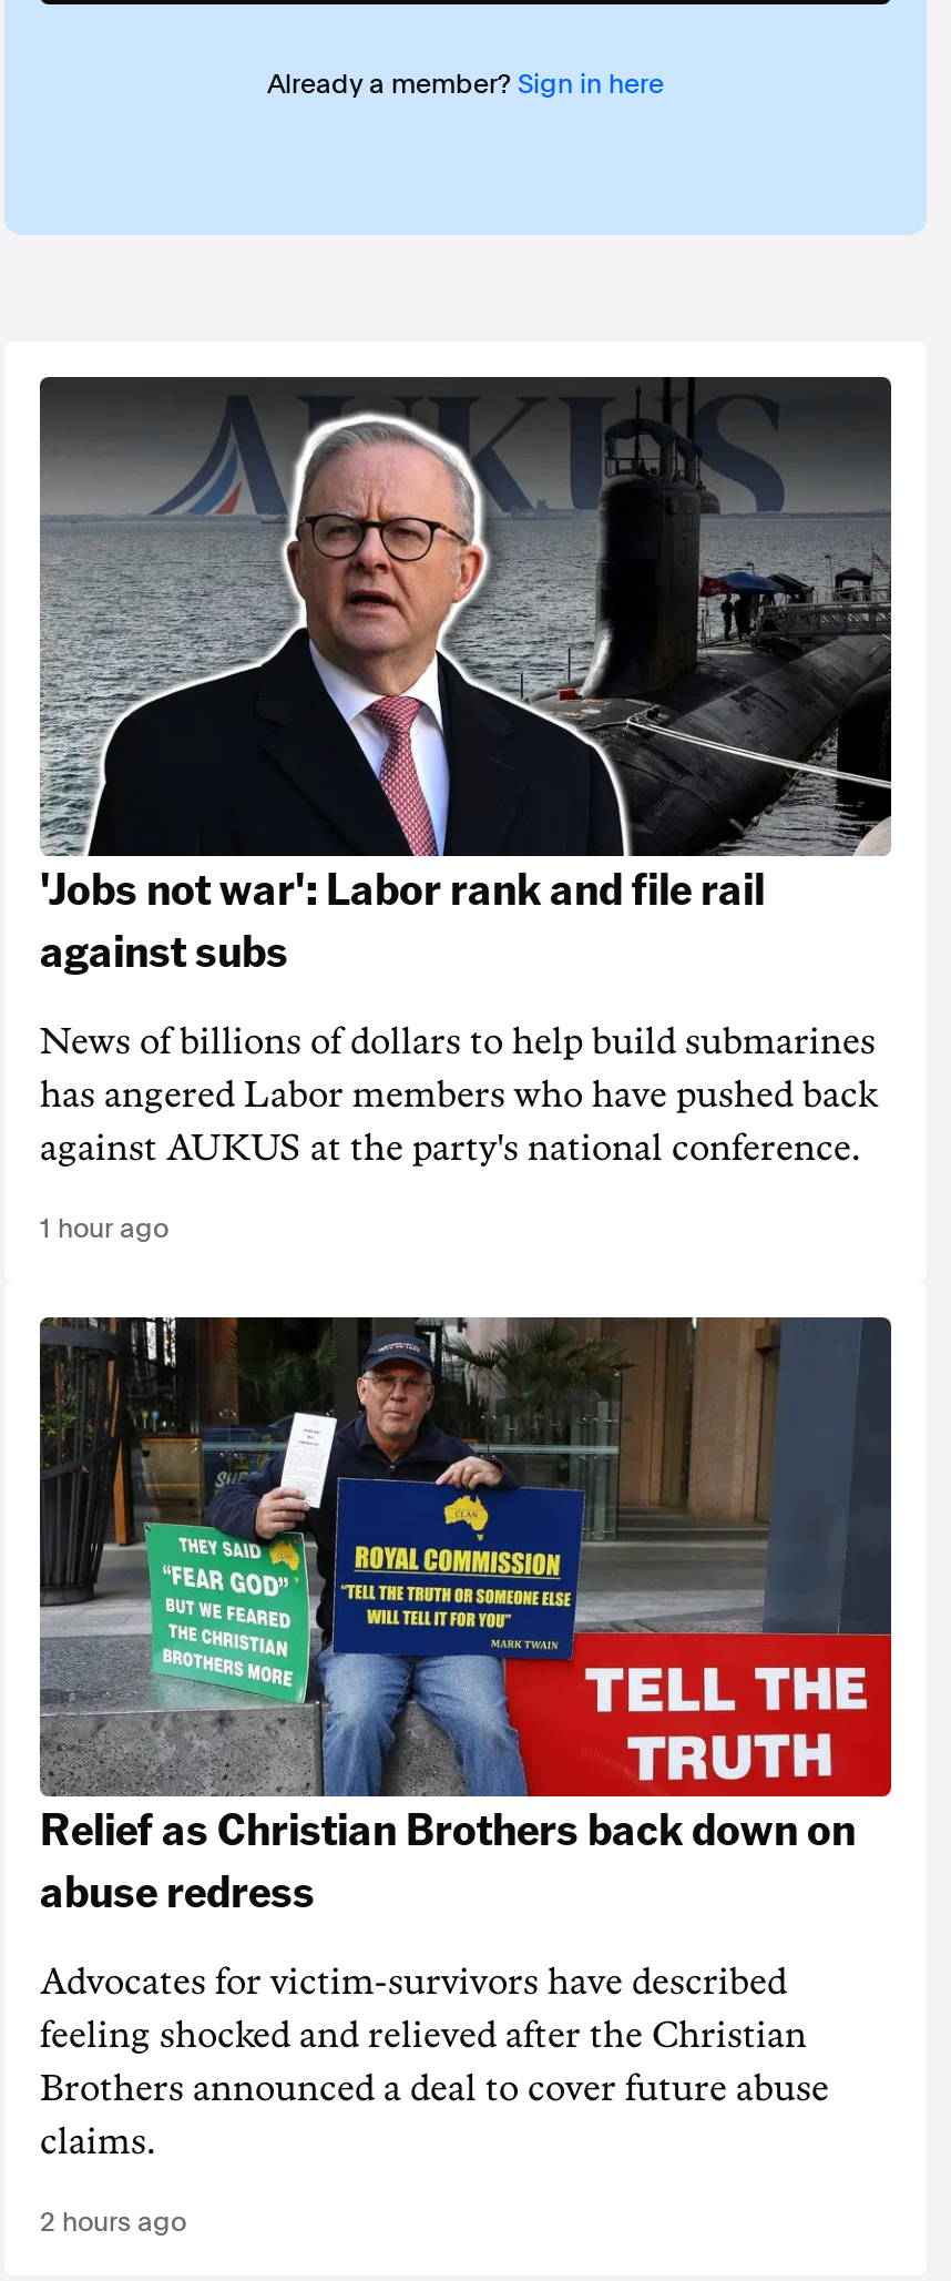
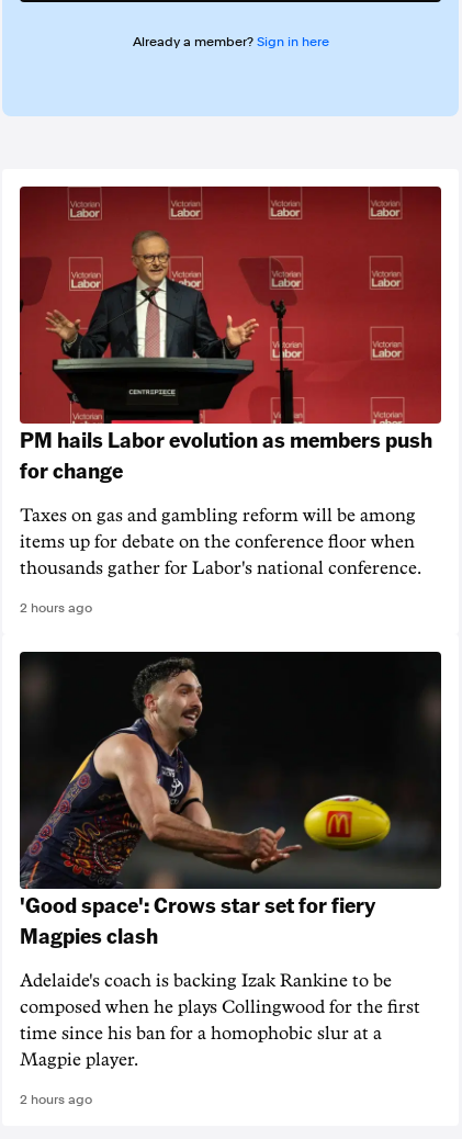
[38,377,893,978] [image] | 'Jobs not war': Labor rank and file rail | against subs -> [19,187,442,484] [image] | PM hails Labor evolution as members push | for change
[40,1025,876,1060] News of billions of dollars to help build submarines -> [20,507,416,525] Taxes on gas and gambling reform will be among
[40,1078,878,1113] has angered Labor members who have pushed back -> [20,533,415,551] items up for debate on the conference floor when
[40,1131,860,1167] against AUKUS at the party's national conference. -> [20,560,421,577] thousands gather for Labor's national conference.
[40,1213,168,1244] 1 hour ago -> [20,600,92,616] 2 hours ago
[40,1315,893,1918] [image] | Relief as Christian Brothers back down on | abuse redress -> [20,651,442,949] [image] | 'Good space': Crows star set for fiery | Magpies clash
[40,1965,787,2000] Advocates for victim-survivors have described -> [20,972,392,990] Adelaide's coach is backing Izak Rankine to be
[40,2018,807,2054] feeling shocked and relieved after the Christian -> [20,999,420,1016] composed when he plays Collingwood for the first
[40,2071,829,2107] Brothers announced a deal to cover future abuse -> [20,1025,382,1042] time since his ban for a homophobic slur at a
[40,2125,155,2160] claims. -> [20,1051,138,1069] Magpie player.

